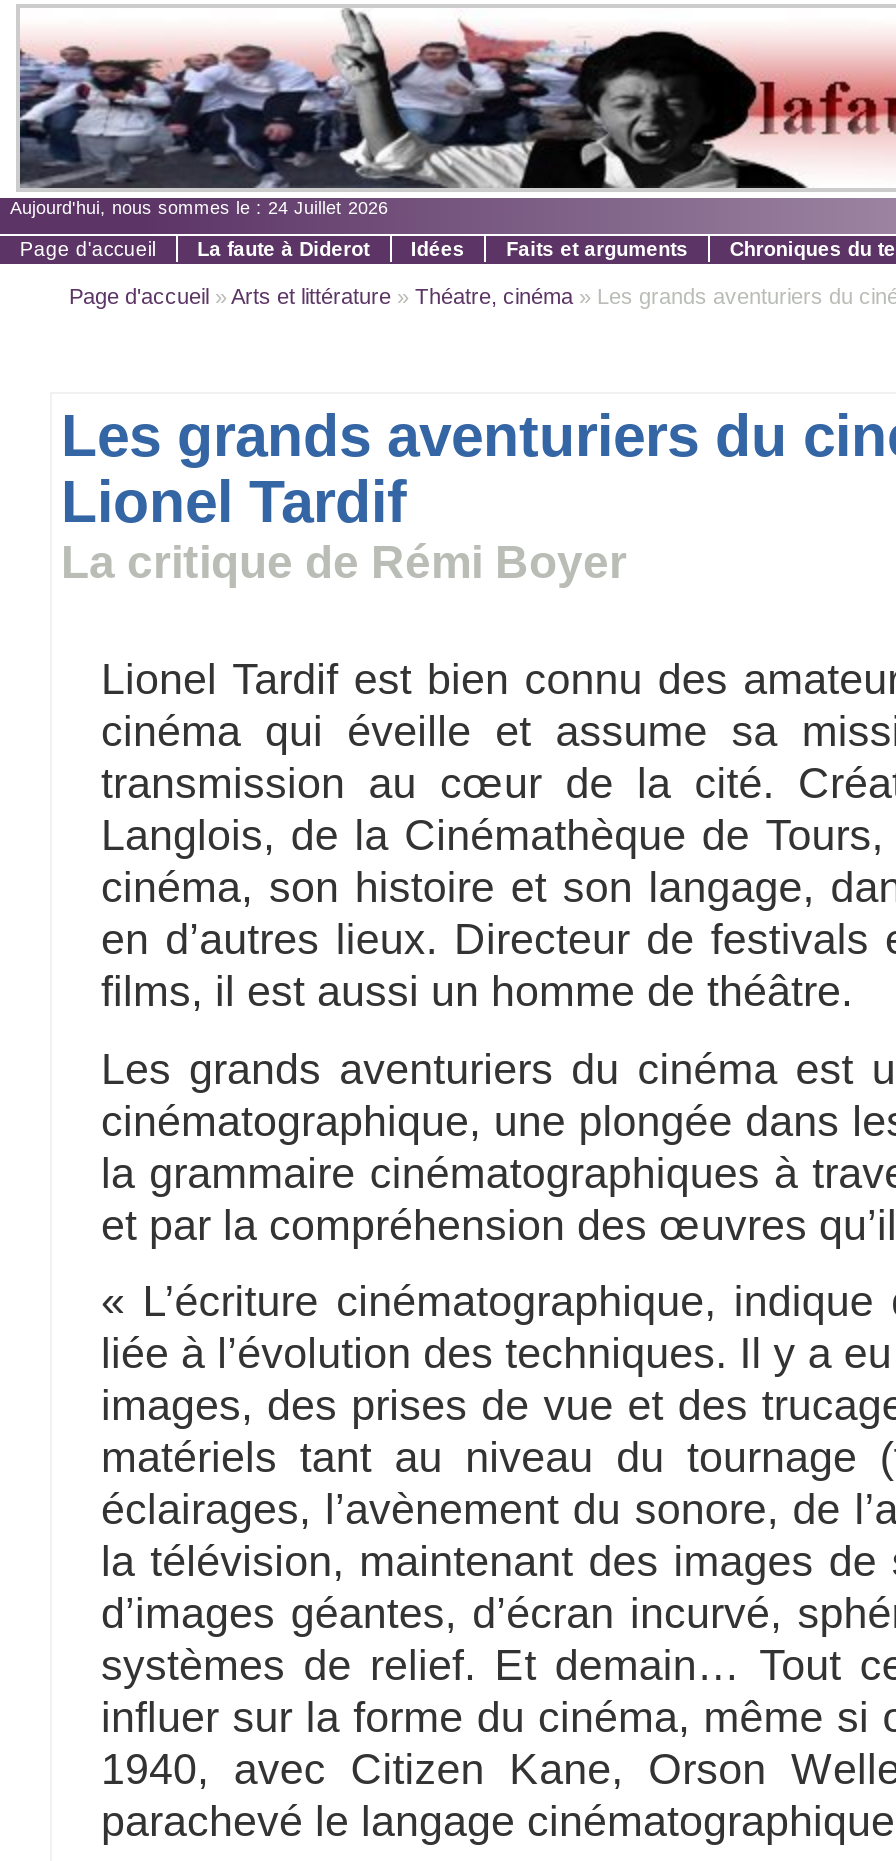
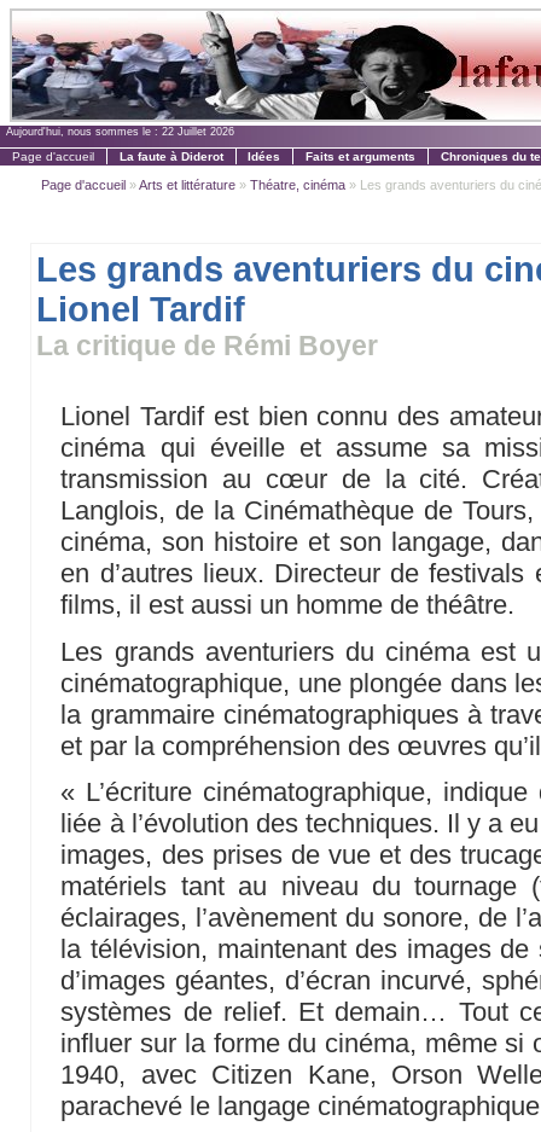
[10,198,388,218] Aujourd'hui, nous sommes le :24 Juillet 2026 -> [6,126,234,138] Aujourd'hui, nous sommes le :22 Juillet 2026

